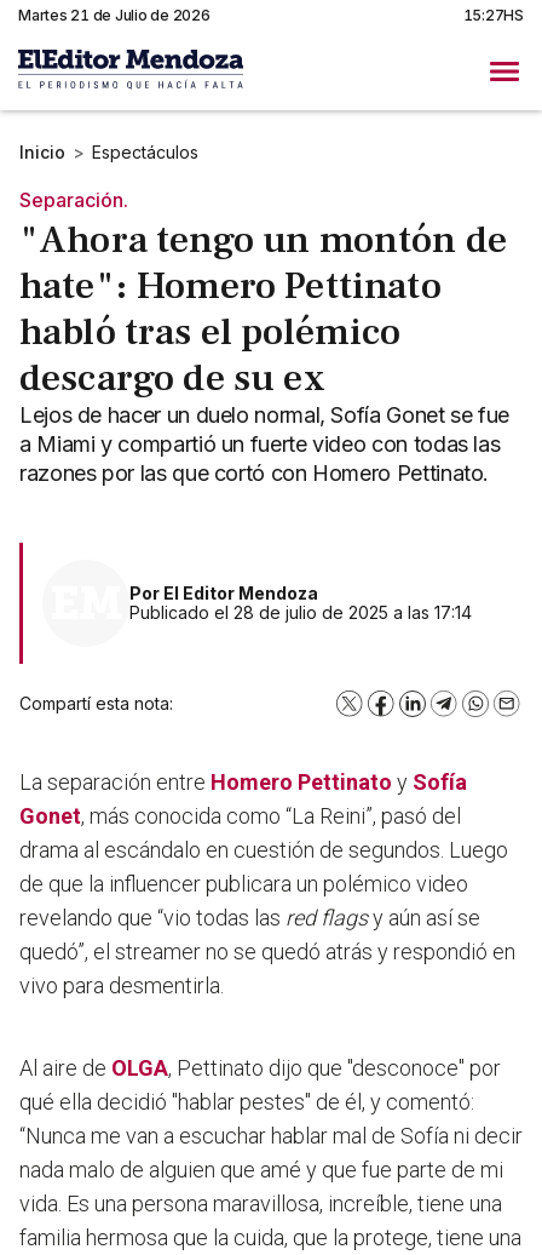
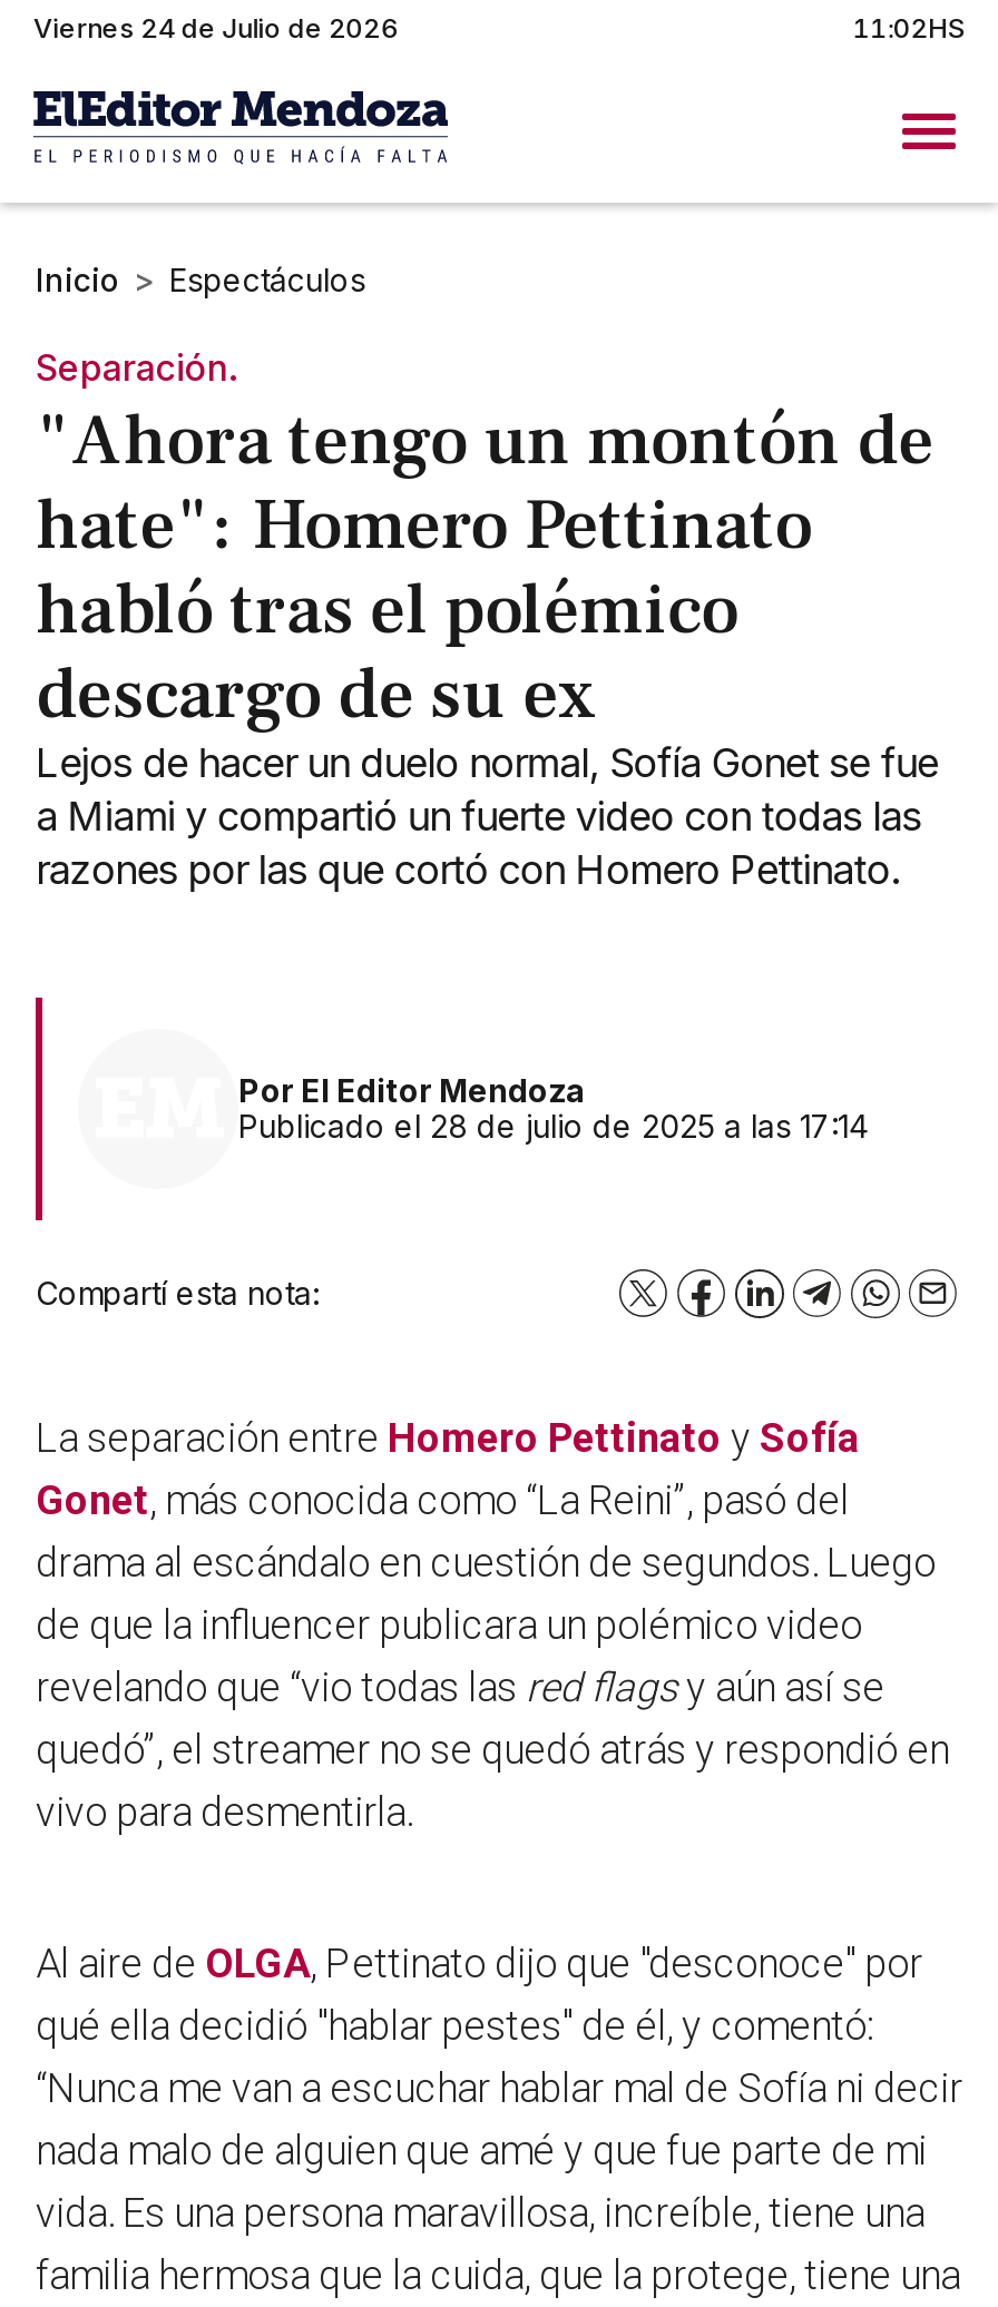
[18,6,524,24] Martes 21 de Julio de 2026 | 15:27HS -> [33,11,965,45] Viernes 24 de Julio de 2026 | 11:02HS

